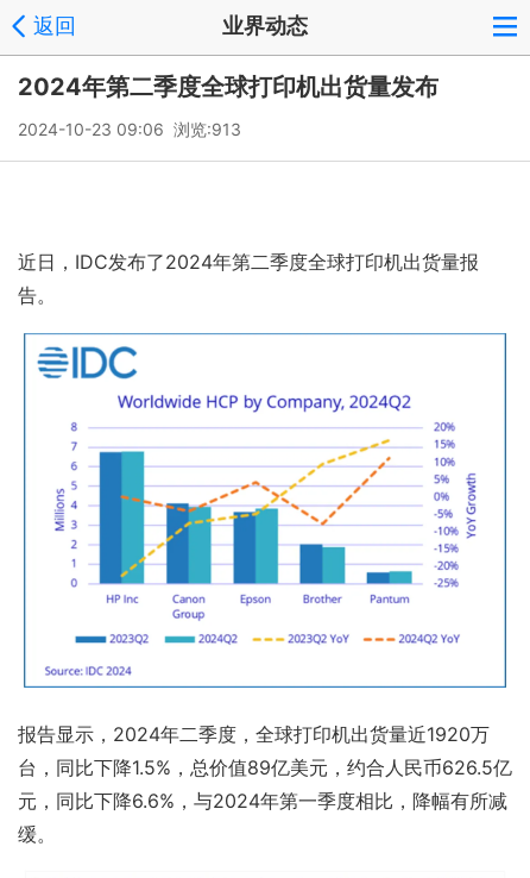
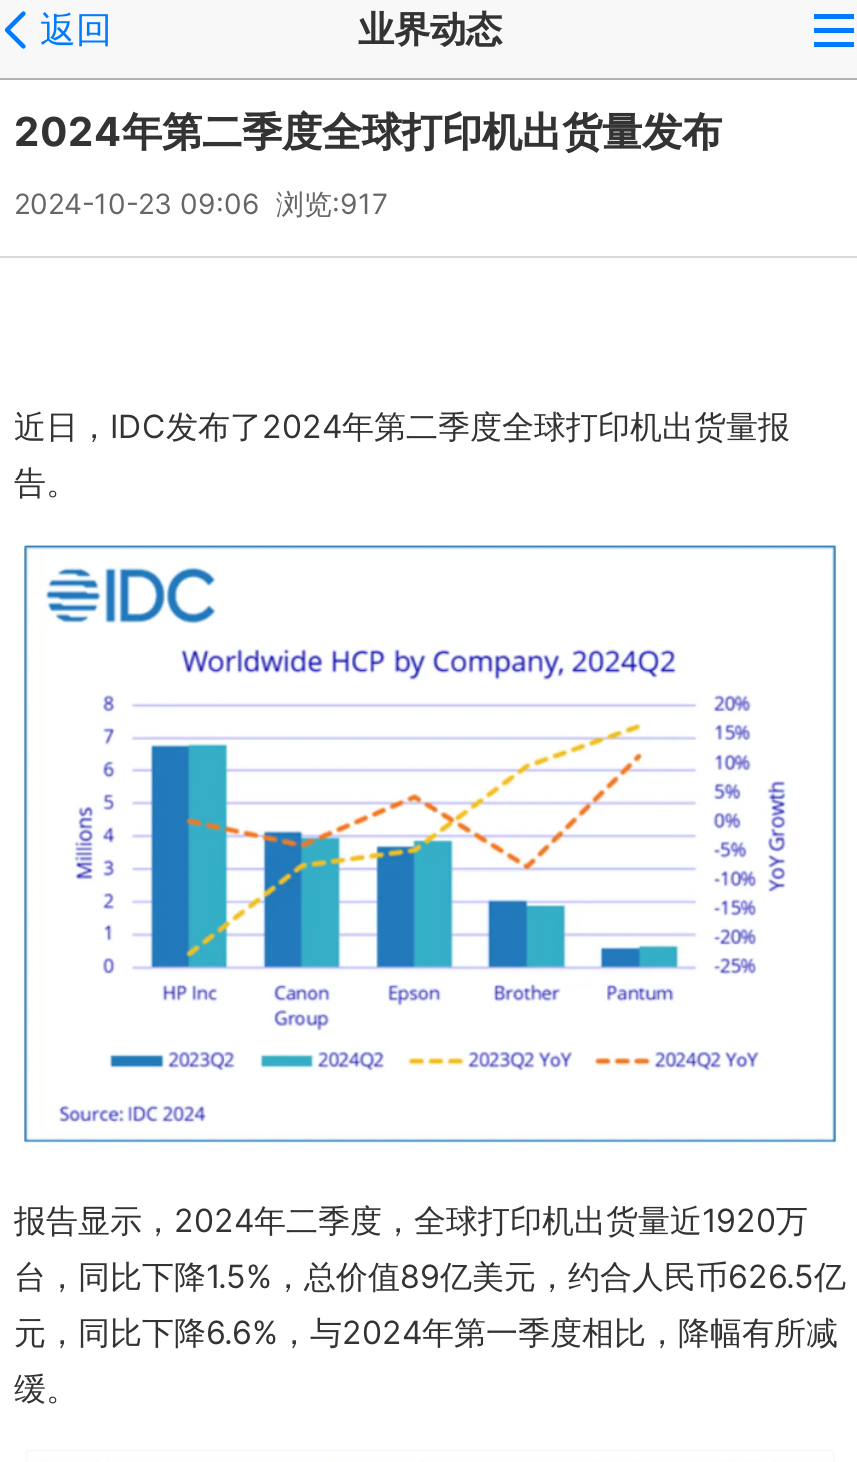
[18,119,241,139] 2024-10-23 09:06 浏览:913 -> [14,186,388,220] 2024-10-23 09:06 浏览:917

